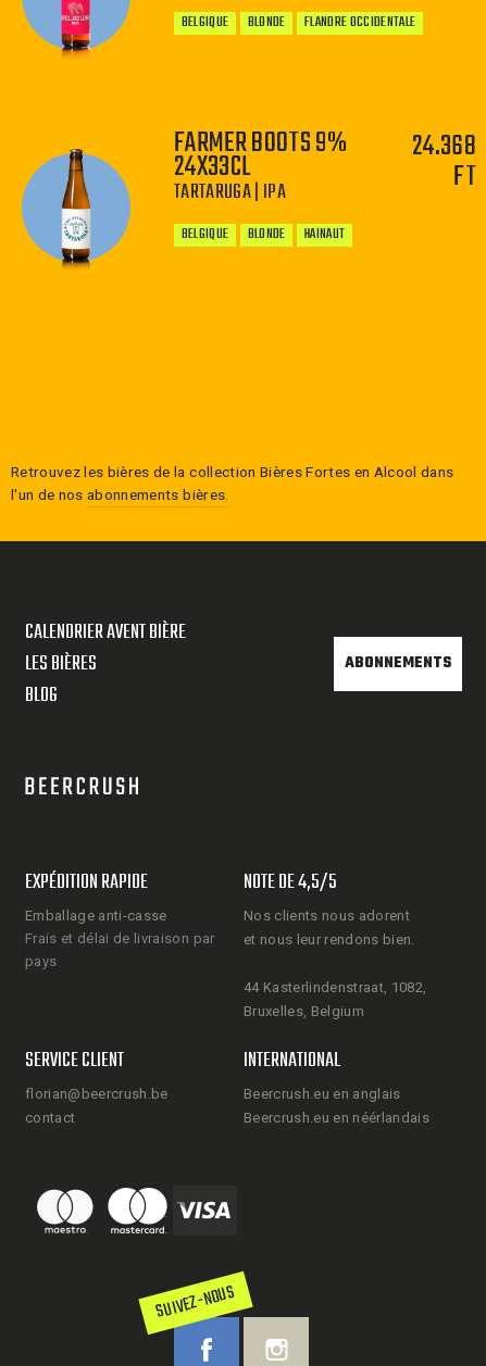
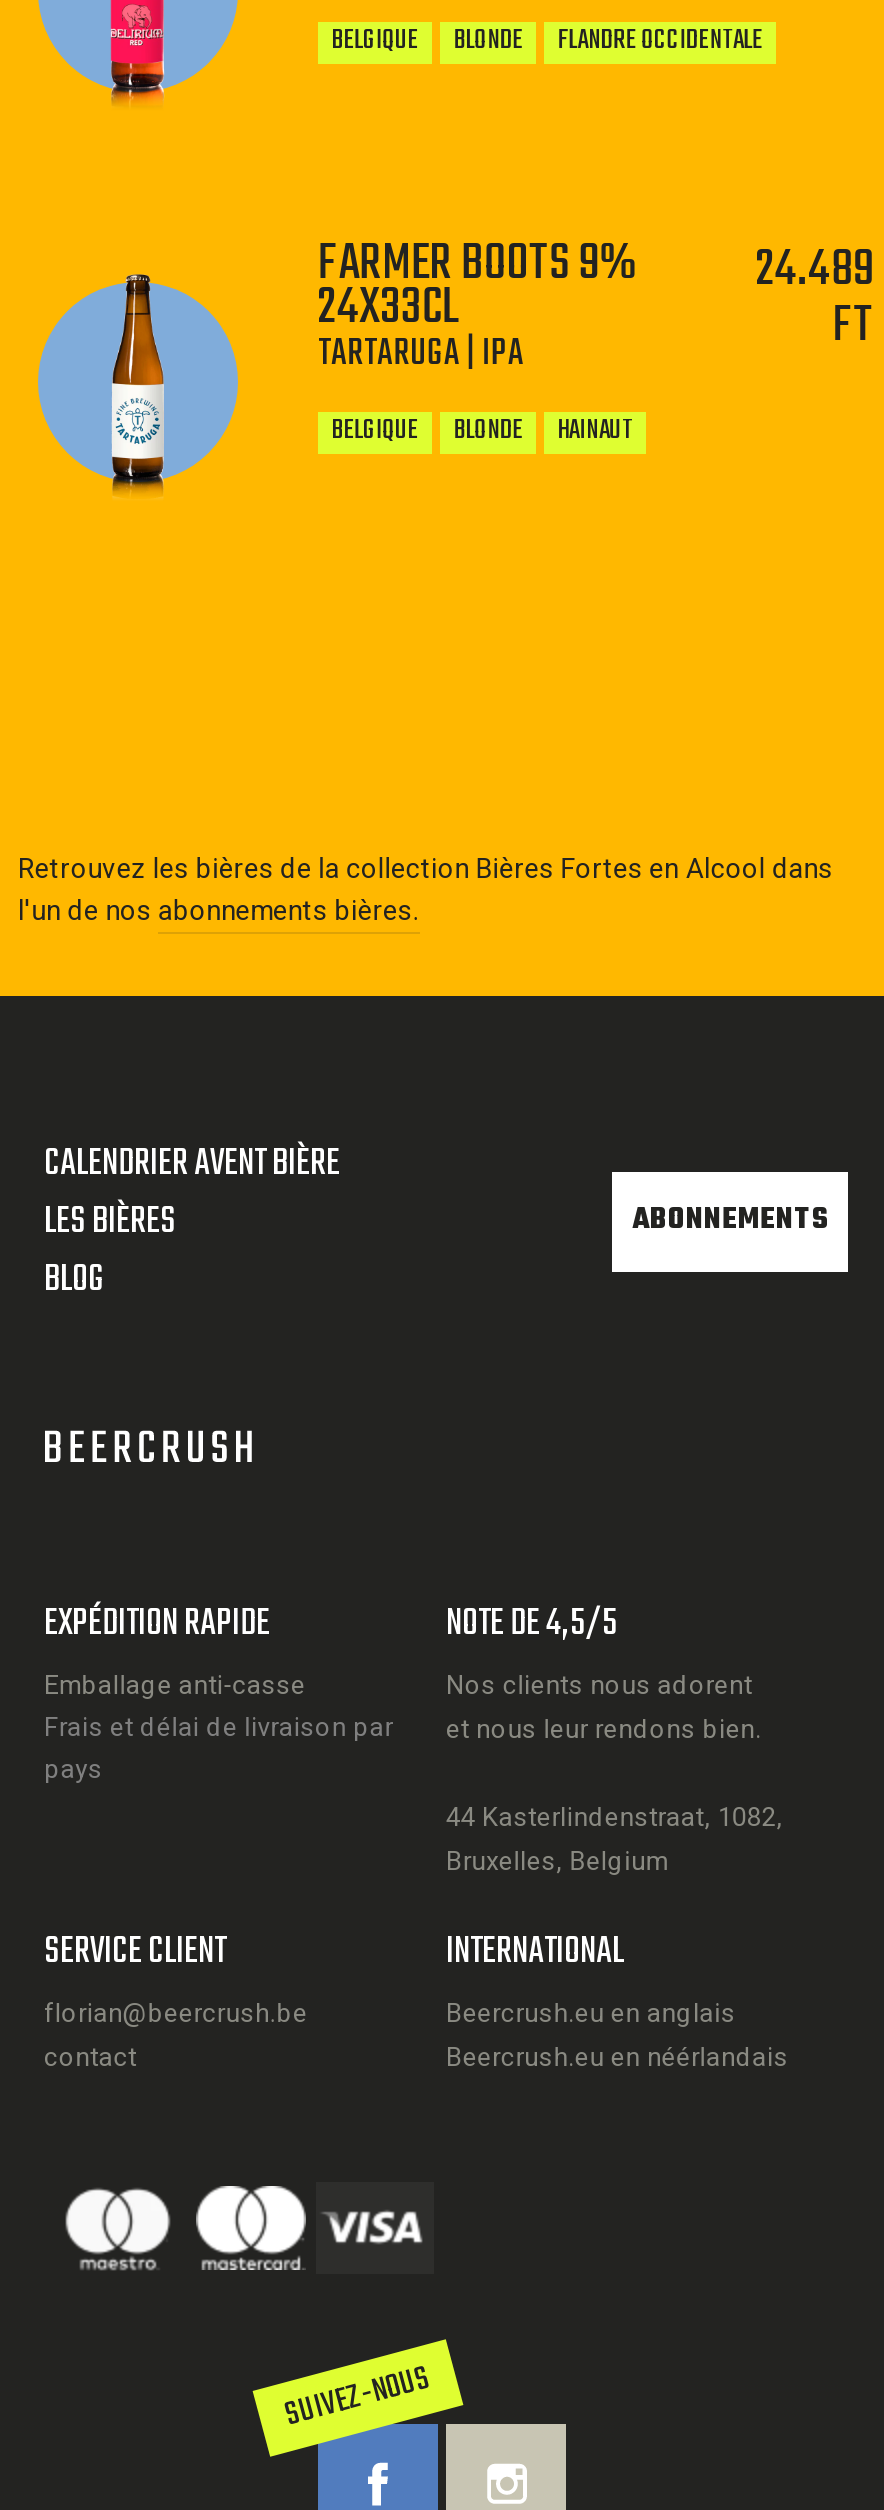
[174,121,476,168] FARMER BOOTS 9% 24.368 -> [318,223,874,309] FARMER BOOTS 9% 24.489

